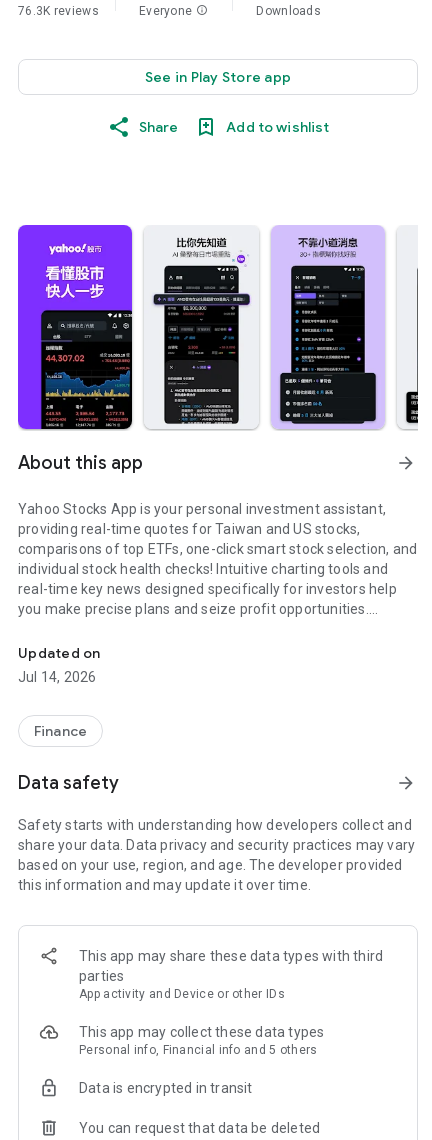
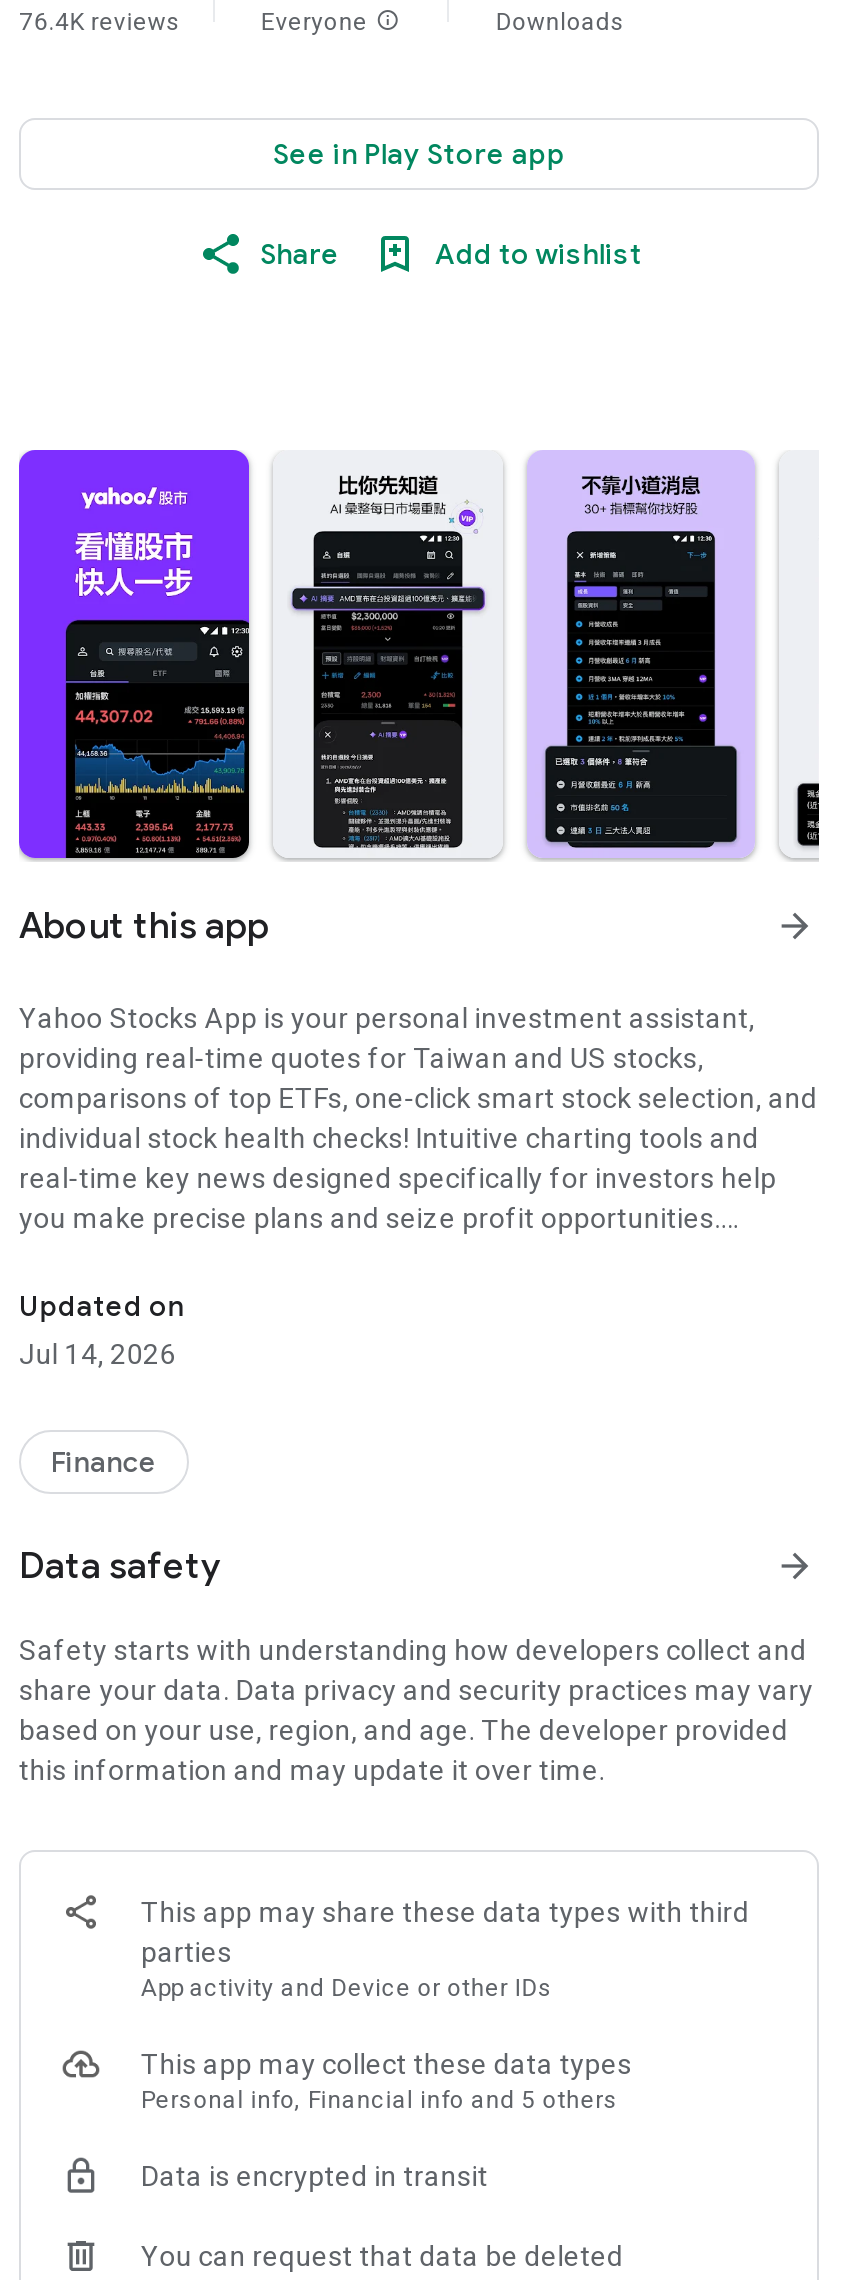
[18,4,99,18] 76.3K reviews -> [19,8,181,36] 76.4K reviews

